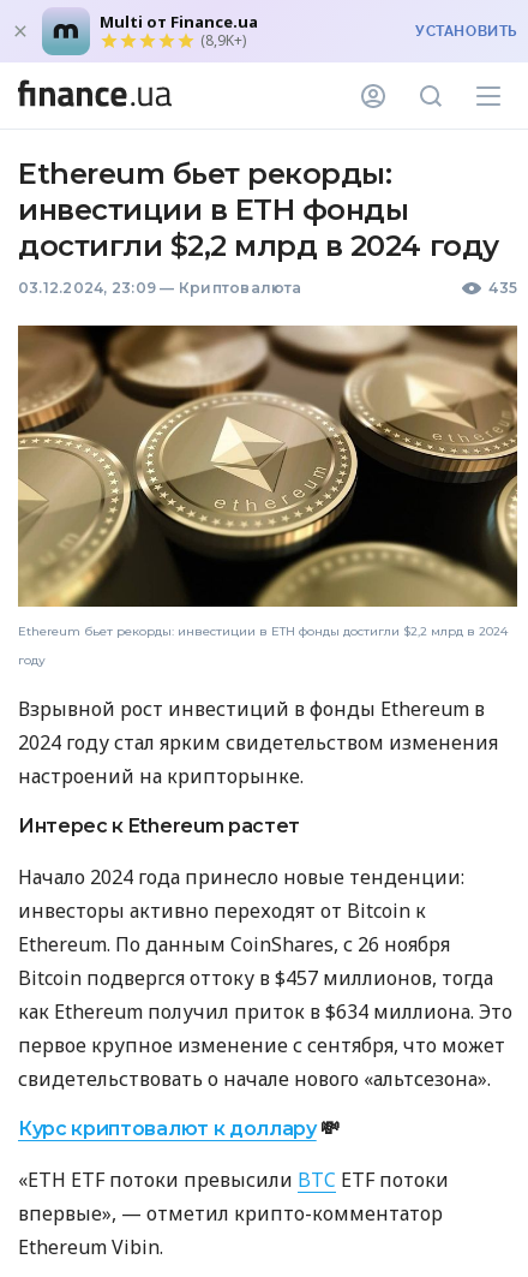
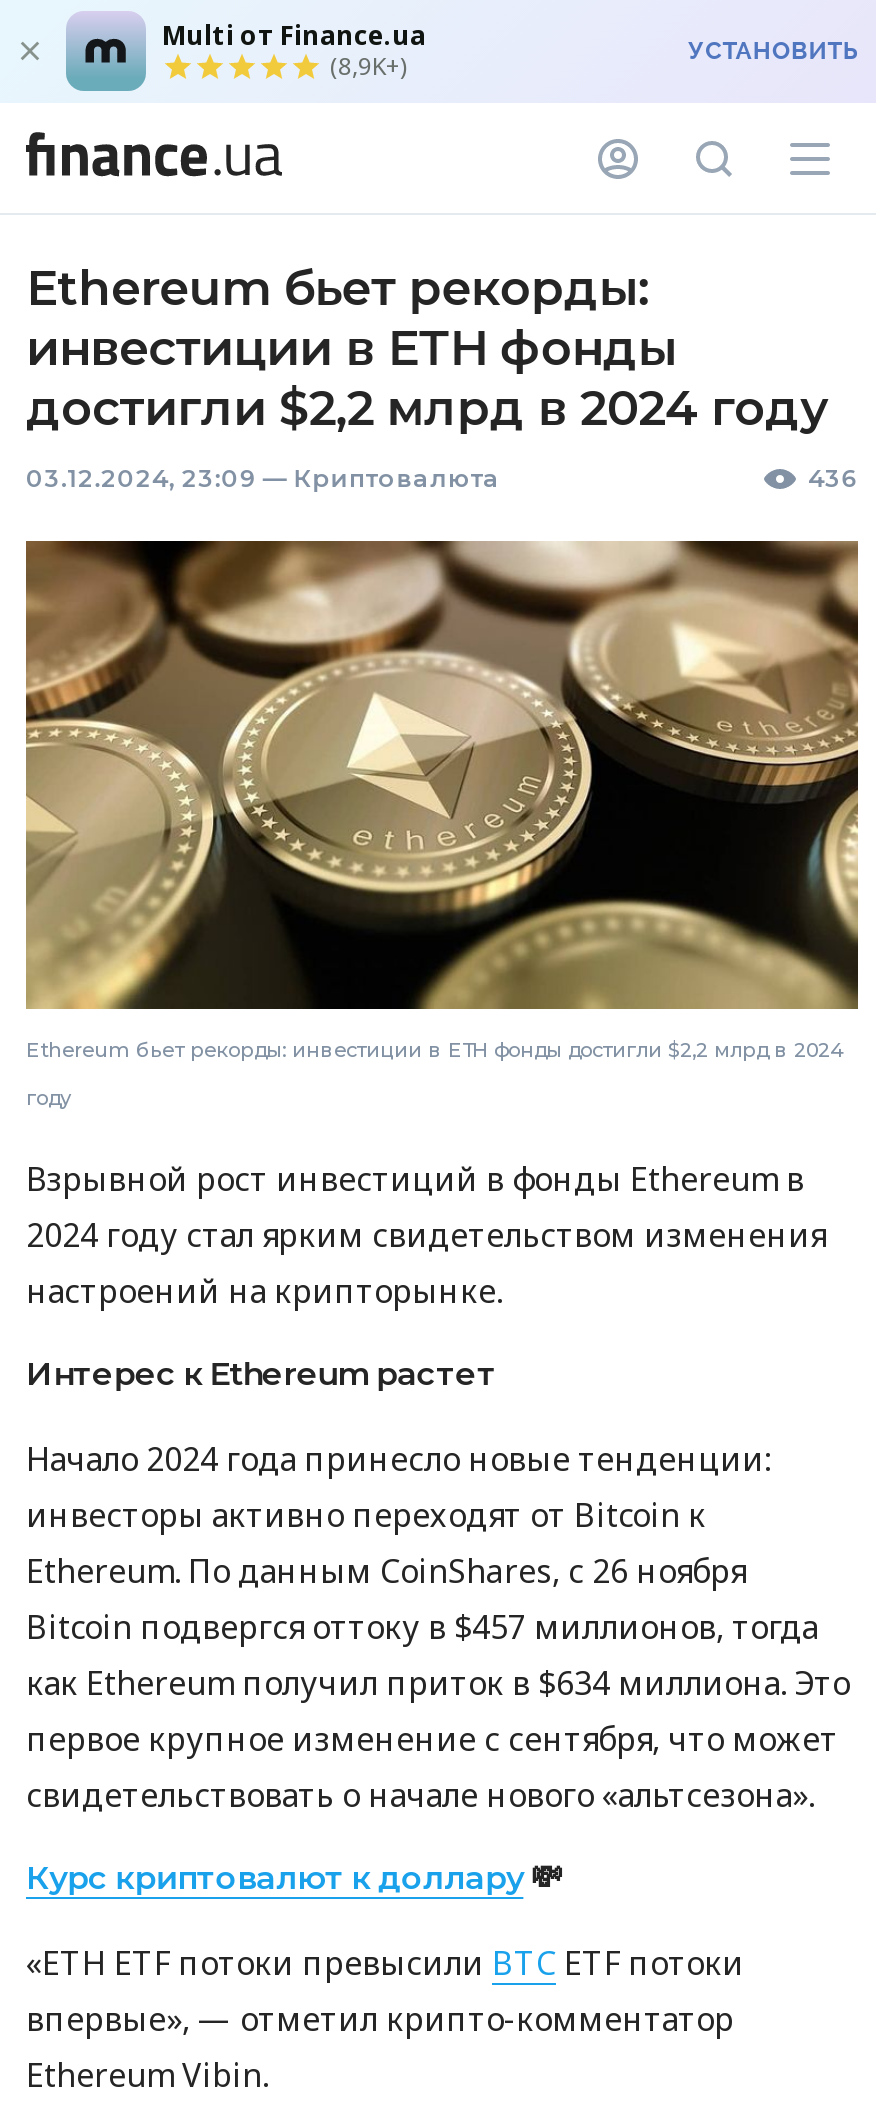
[489,279,517,297] 435 -> [809,463,858,493] 436

